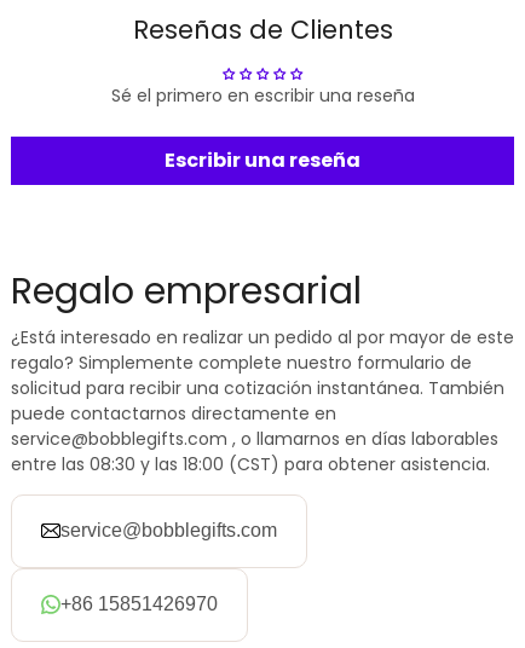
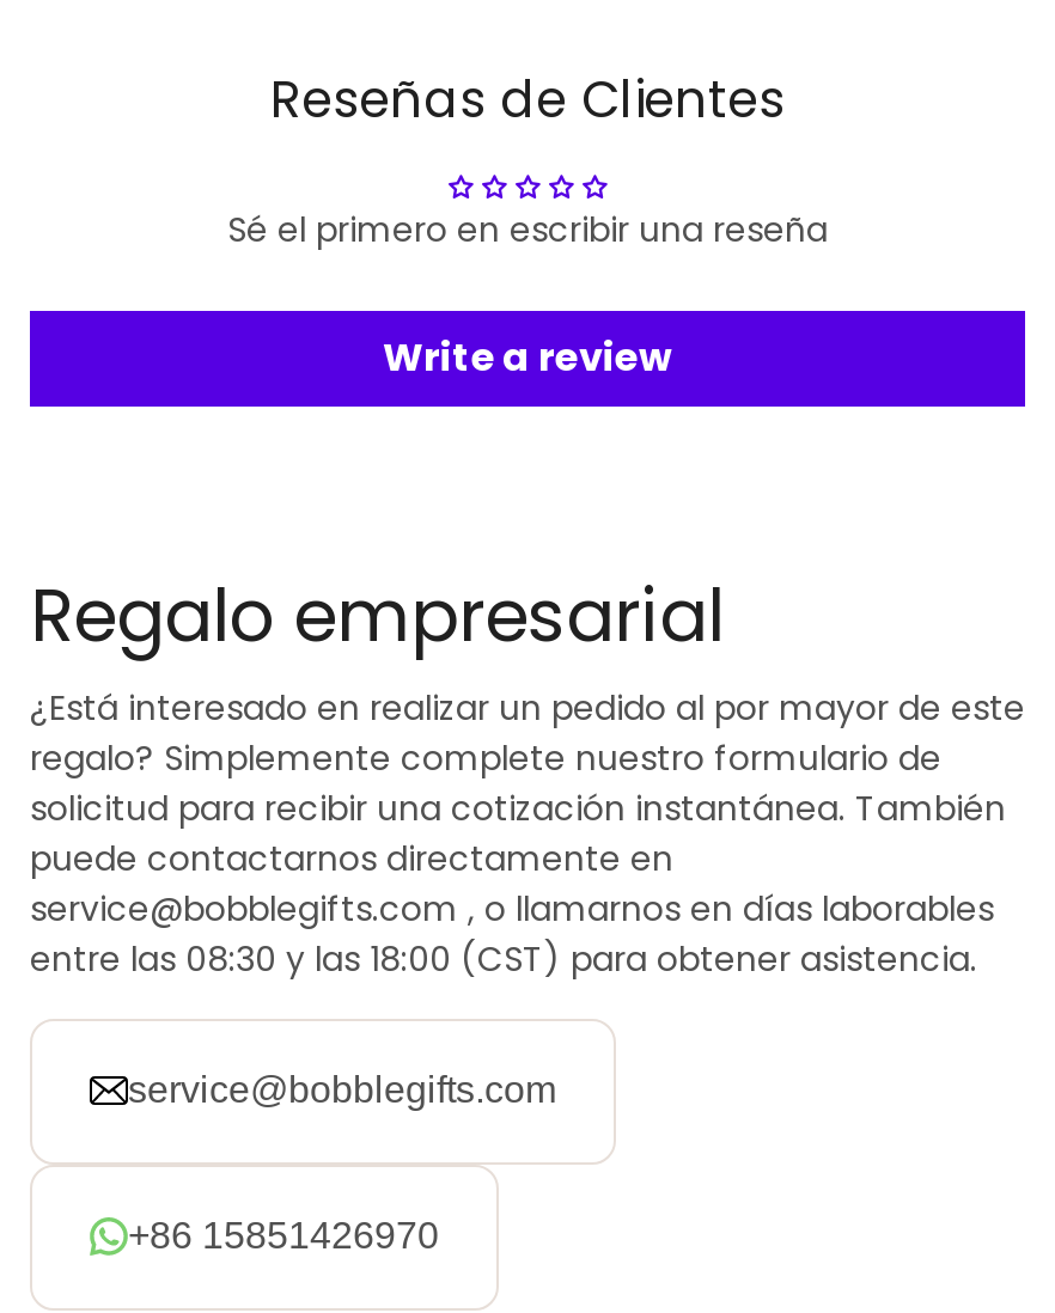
[165,146,360,174] Escribir una reseña -> [383,330,672,385] Write a review

